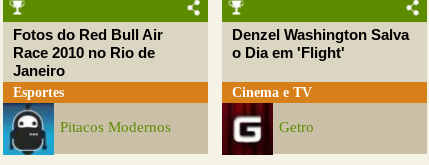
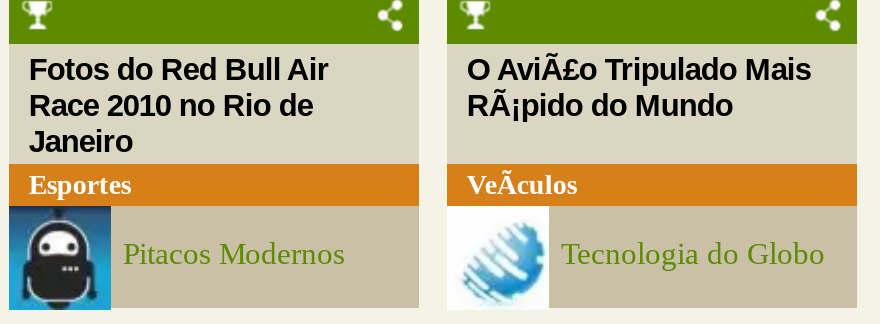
[232,26,409,61] Denzel Washington Salva | o Dia em 'Flight' -> [467,52,811,122] O AviÃ£o Tripulado Mais | RÃ¡pido do Mundo
[232,84,312,100] Cinema e TV -> [467,169,577,201] VeÃculos
[221,108,314,156] [image] | Getro -> [447,216,825,310] [image] | Tecnologia do Globo

